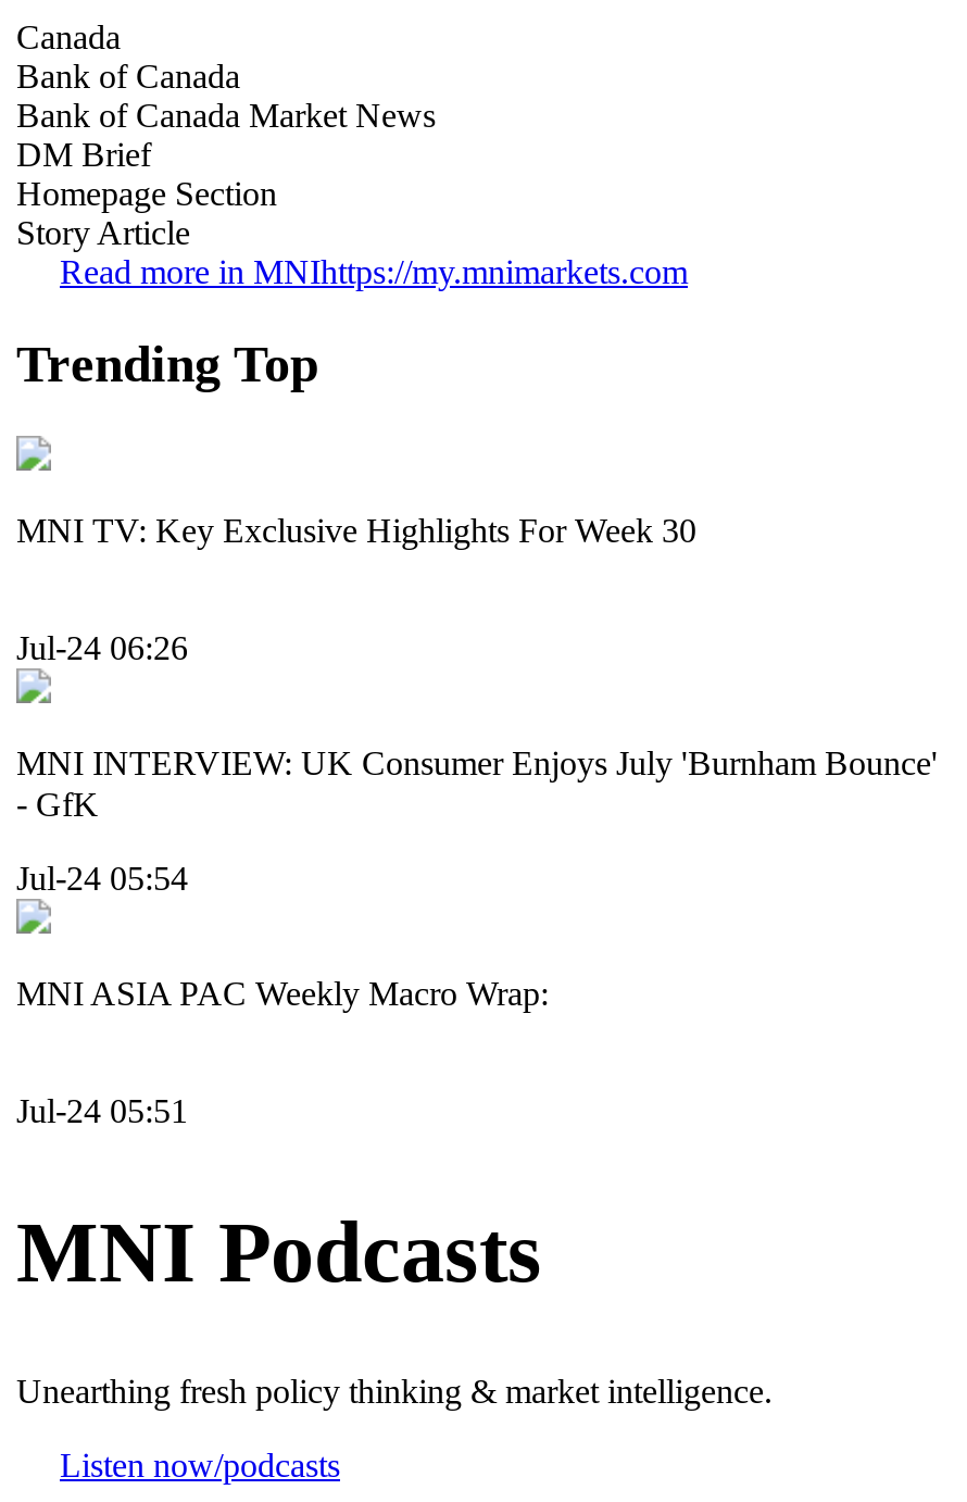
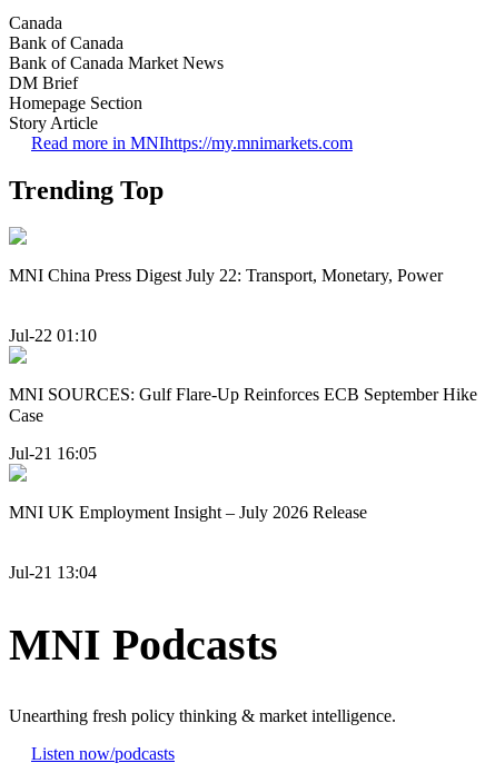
[16,513,696,550] MNI TV: Key Exclusive Highlights For Week 30 -> [9,266,443,285] MNI China Press Digest July 22: Transport, Monetary, Power
[16,629,188,666] Jul-24 06:26 -> [9,326,97,345] Jul-22 01:10
[16,744,938,822] MNI INTERVIEW: UK Consumer Enjoys July 'Burnham Bounce' | - GfK -> [9,385,477,425] MNI SOURCES: Gulf Flare-Up Reinforces ECB September Hike | Case
[16,860,188,897] Jul-24 05:54 -> [9,444,97,463] Jul-21 16:05
[16,975,549,1012] MNI ASIA PAC Weekly Macro Wrap: -> [9,503,367,522] MNI UK Employment Insight – July 2026 Release
[16,1091,188,1128] Jul-24 05:51 -> [9,562,97,581] Jul-21 13:04

